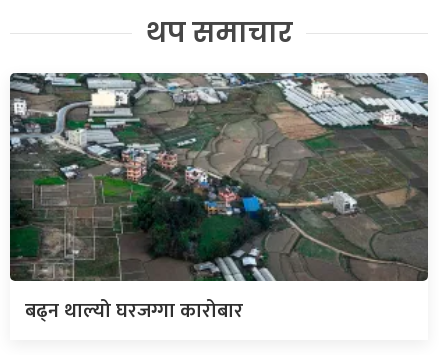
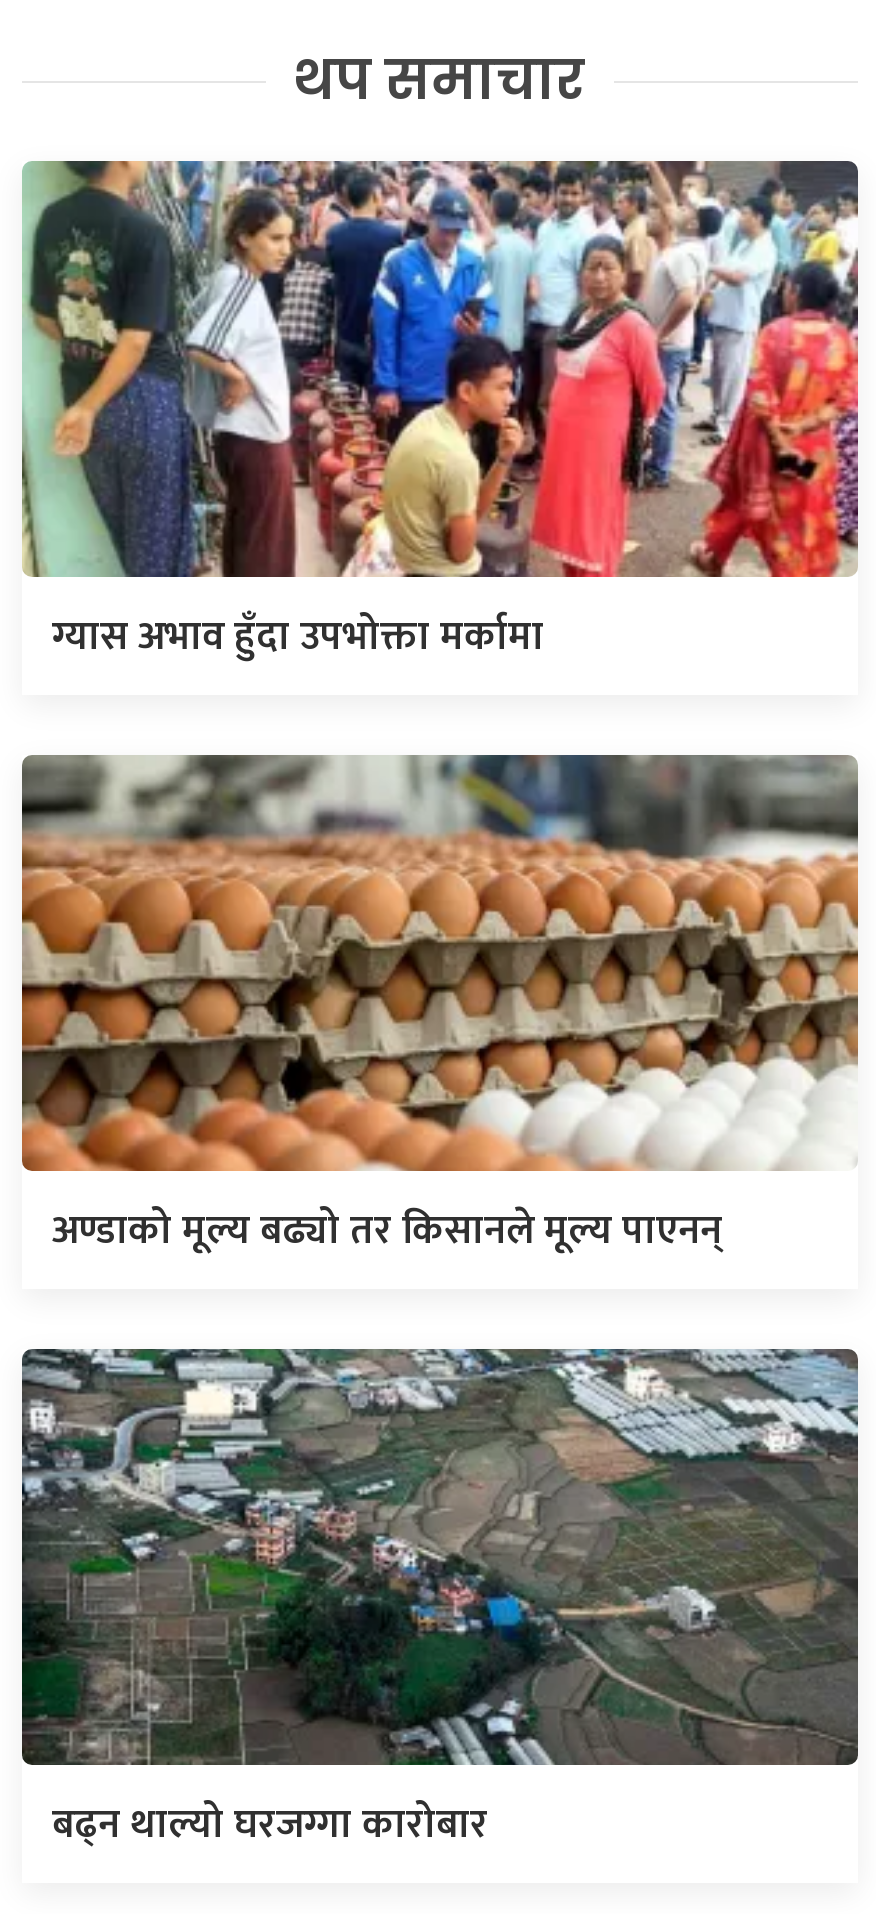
none -> [20,161,860,671] [image] | ग्यास अभाव हुँदा उपभोक्ता मर्कामा
none -> [20,753,860,1265] [image] | अण्डाको मूल्य बढ्यो तर किसानले मूल्य पाएनन्

